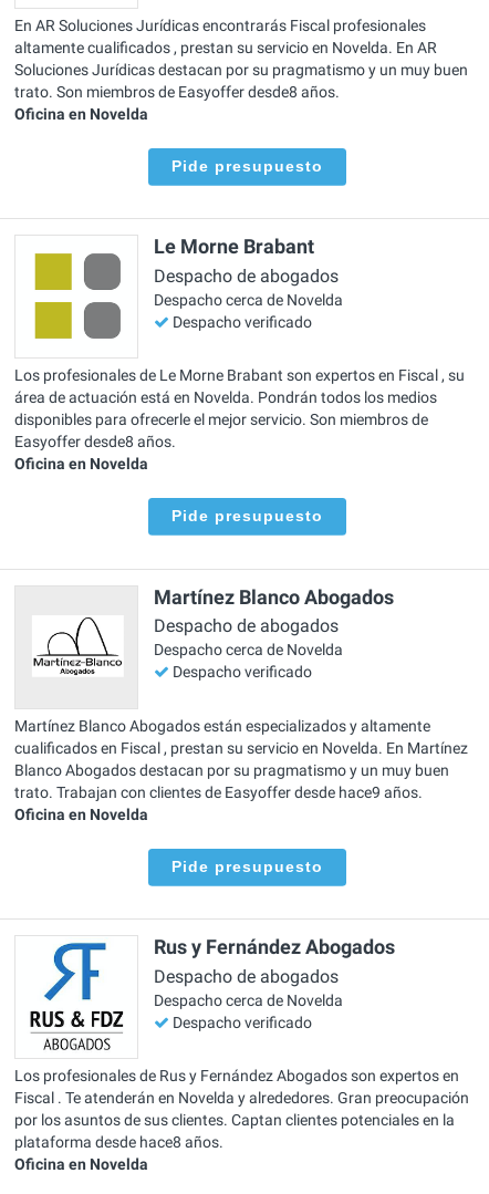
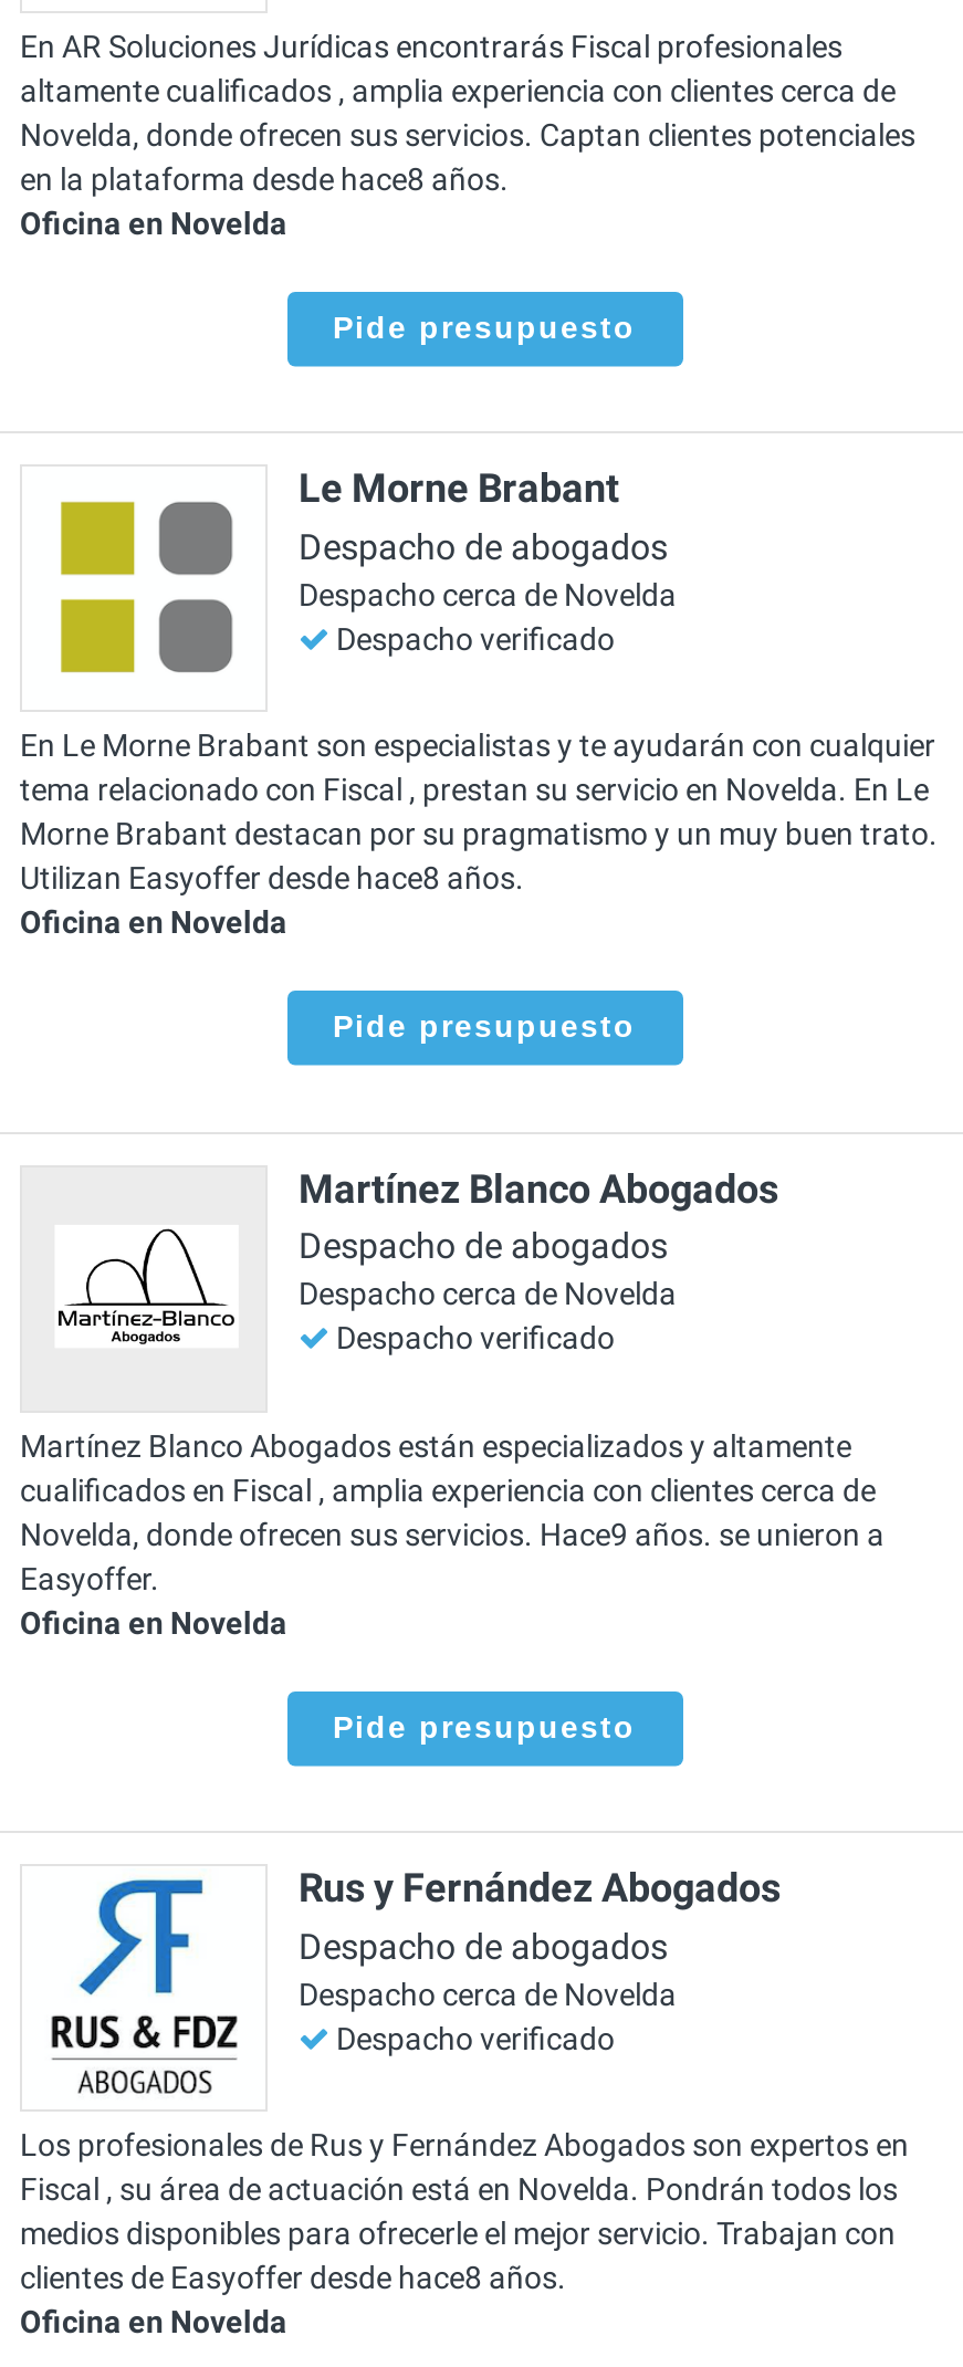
[14,39,468,101] altamente cualificados , prestan su servicio en Novelda. En AR | Soluciones Jurídicas destacan por su pragmatismo y un muy buen | trato. Son miembros de Easyoffer desde8 años. -> [20,73,915,197] altamente cualificados , amplia experiencia con clientes cerca de | Novelda, donde ofrecen sus servicios. Captan clientes potenciales | en la plataforma desde hace8 años.
[14,367,465,451] Los profesionales de Le Morne Brabant son expertos en Fiscal , su | área de actuación está en Novelda. Pondrán todos los medios | disponibles para ofrecerle el mejor servicio. Son miembros de | Easyoffer desde8 años. -> [20,729,938,897] En Le Morne Brabant son especialistas y te ayudarán con cualquier | tema relacionado con Fiscal , prestan su servicio en Novelda. En Le | Morne Brabant destacan por su pragmatismo y un muy buen trato. | Utilizan Easyoffer desde hace8 años.
[14,739,468,801] cualificados en Fiscal , prestan su servicio en Novelda. En Martínez | Blanco Abogados destacan por su pragmatismo y un muy buen | trato. Trabajan con clientes de Easyoffer desde hace9 años. -> [20,1472,885,1596] cualificados en Fiscal , amplia experiencia con clientes cerca de | Novelda, donde ofrecen sus servicios. Hace9 años. se unieron a | Easyoffer.
[14,1089,469,1151] Fiscal . Te atenderán en Novelda y alrededores. Gran preocupación | por los asuntos de sus clientes. Captan clientes potenciales en la | plataforma desde hace8 años. -> [20,2172,898,2296] Fiscal , su área de actuación está en Novelda. Pondrán todos los | medios disponibles para ofrecerle el mejor servicio. Trabajan con | clientes de Easyoffer desde hace8 años.

